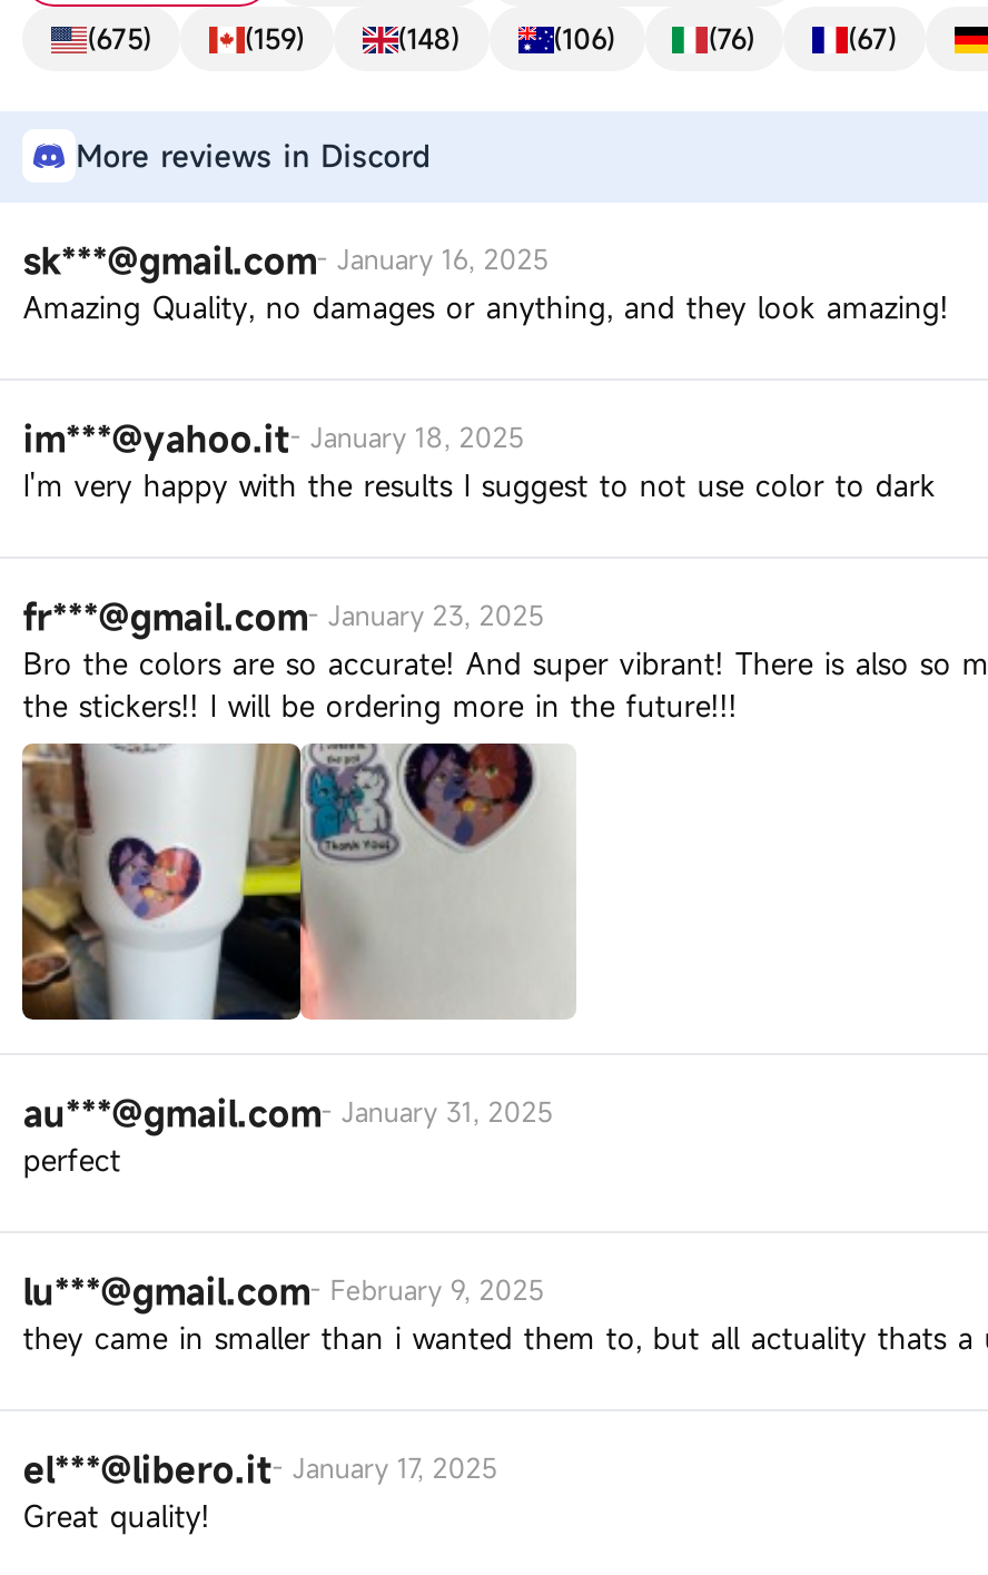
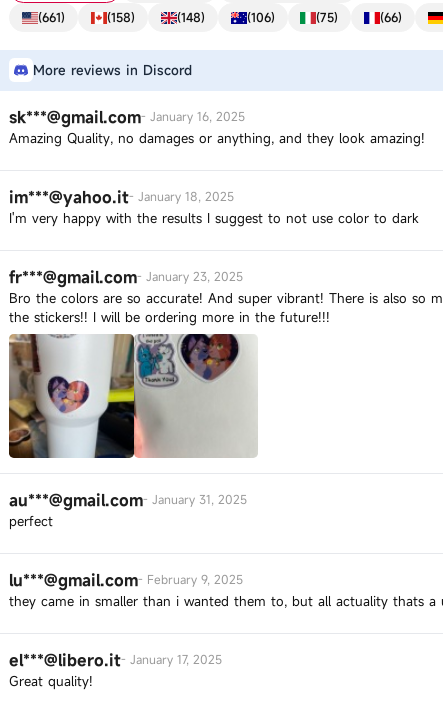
[87,22,152,55] (675) -> [38,10,65,25] (661)
[245,22,305,55] (159) -> [107,10,135,25] (158)
[709,22,755,55] (76) -> [316,10,338,25] (75)
[848,22,897,55] (67) -> [380,10,402,25] (66)

